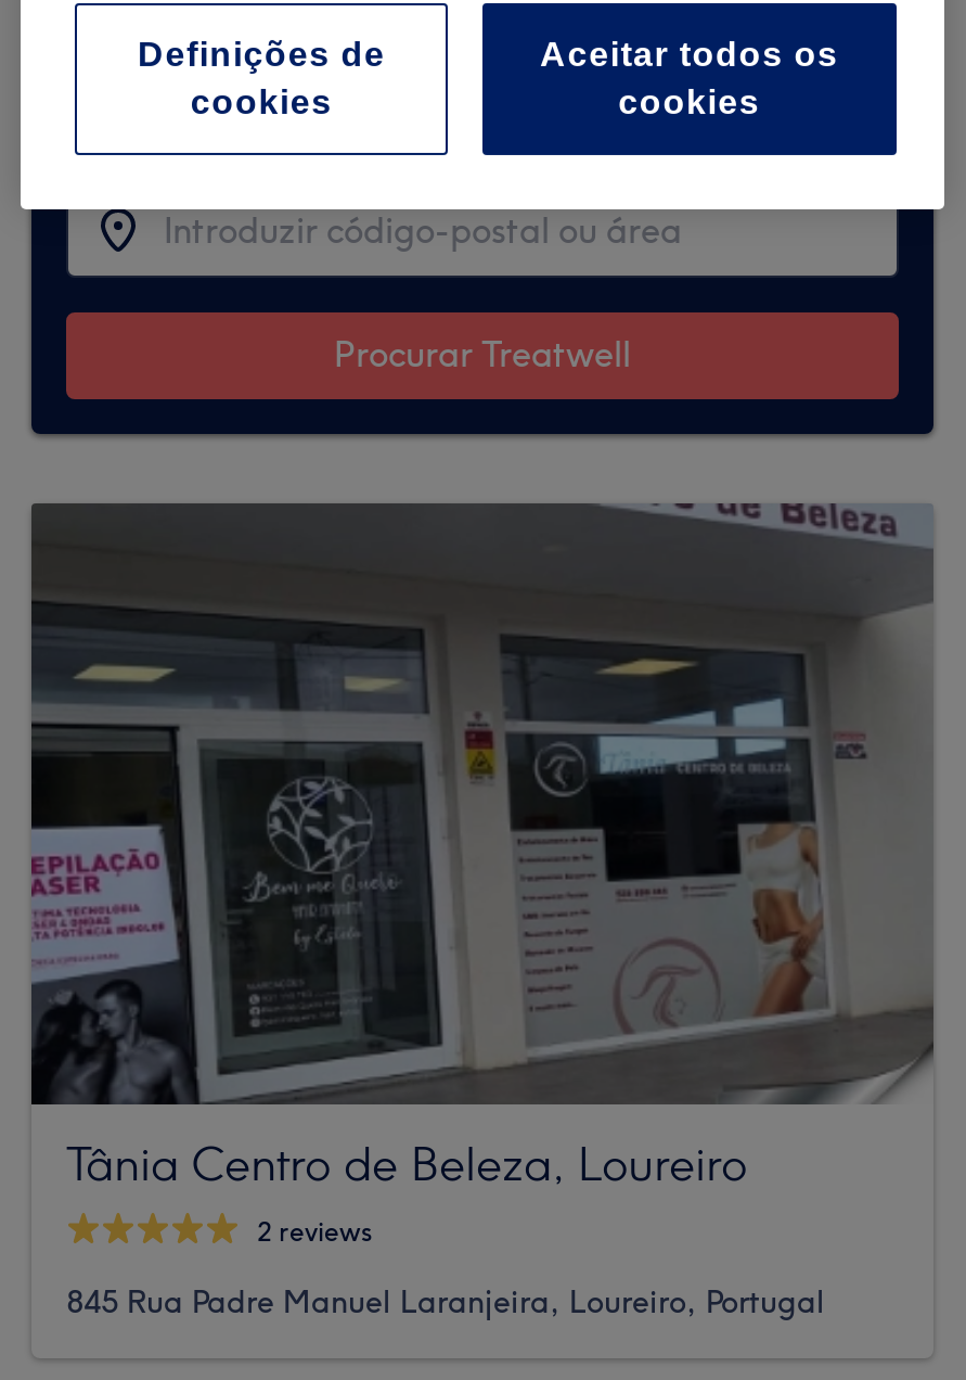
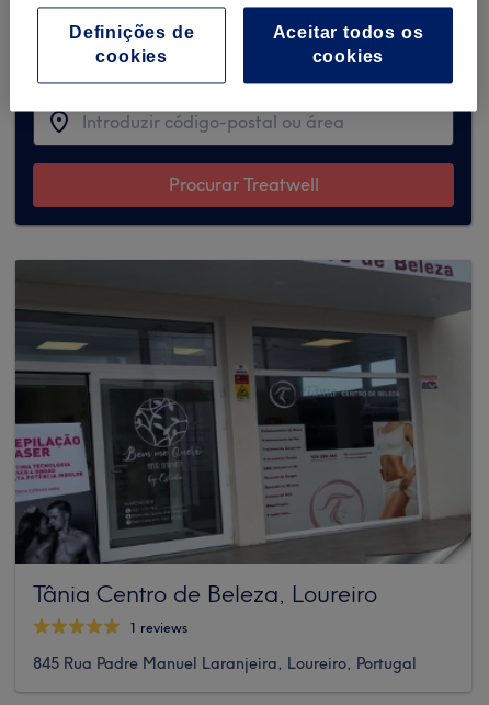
[257,1215,372,1247] 2 reviews -> [129,619,187,636] 1 reviews

